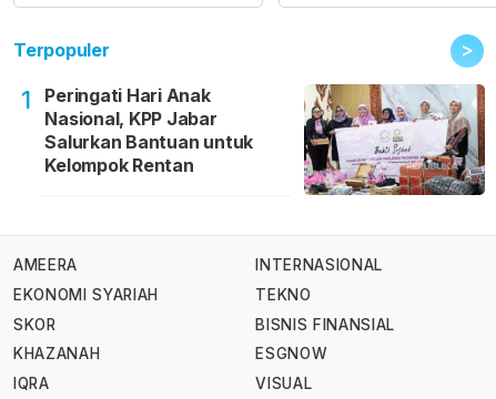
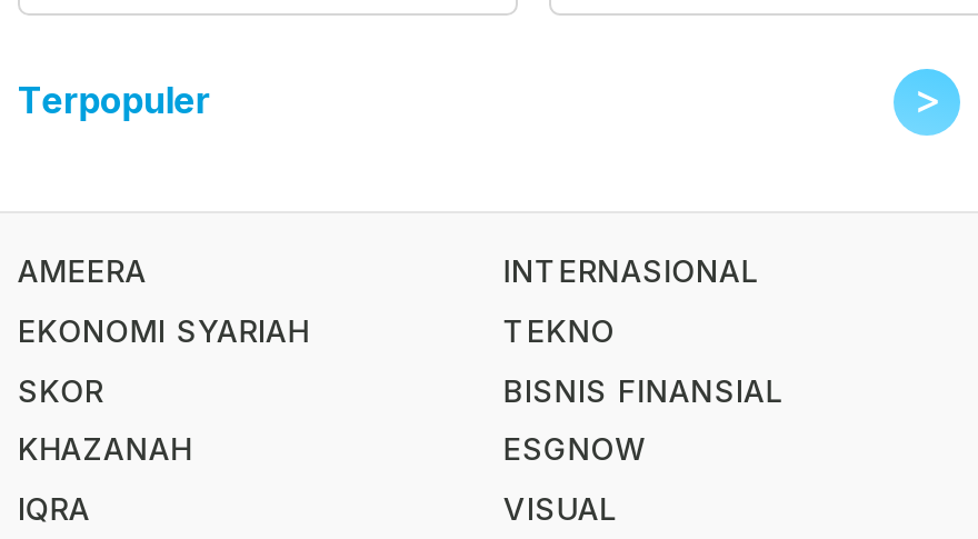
[21,84,253,176] 1 | Peringati Hari Anak | Nasional, KPP Jabar | Salurkan Bantuan untuk | Kelompok Rentan -> none
[303,83,486,196] [image] -> none

